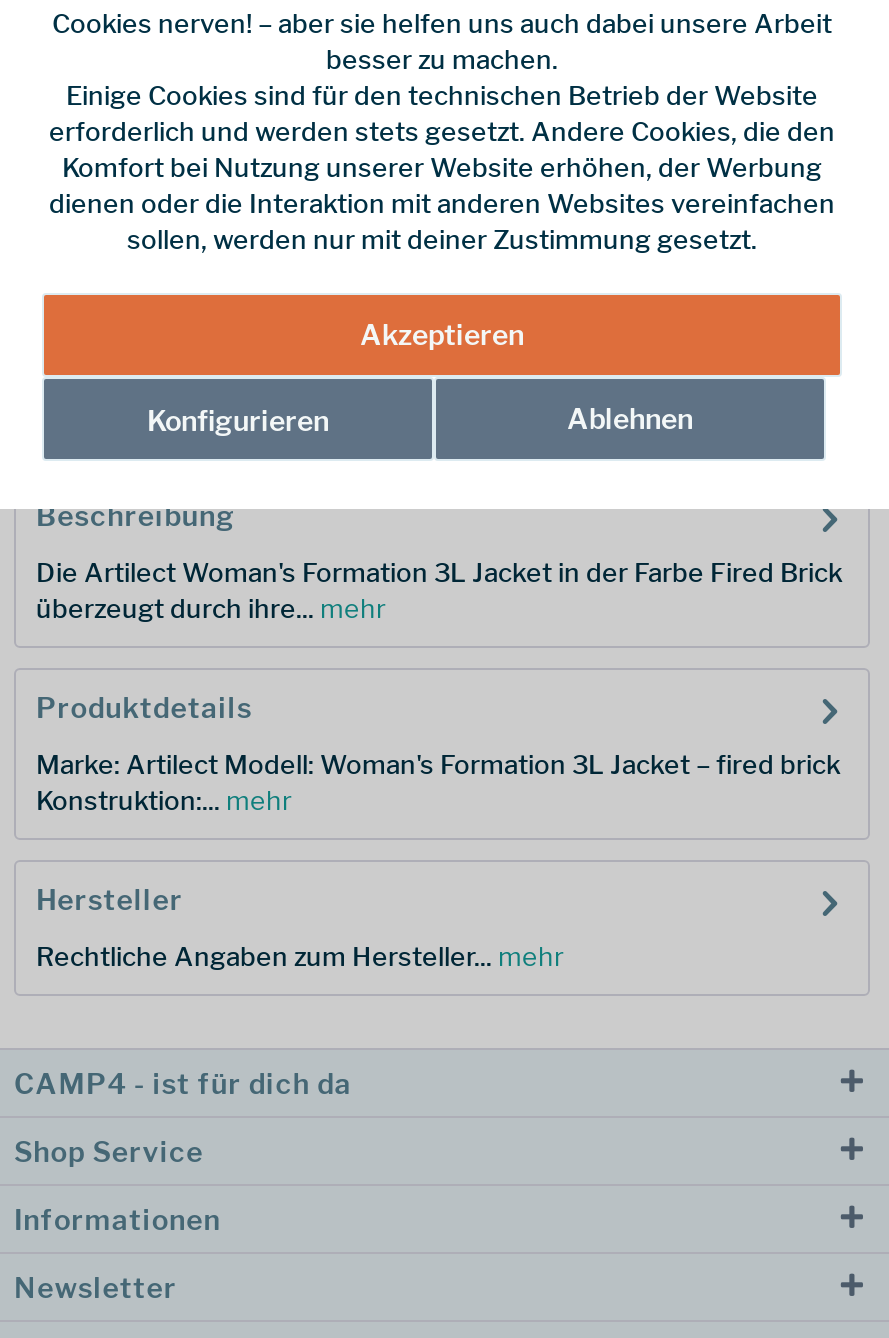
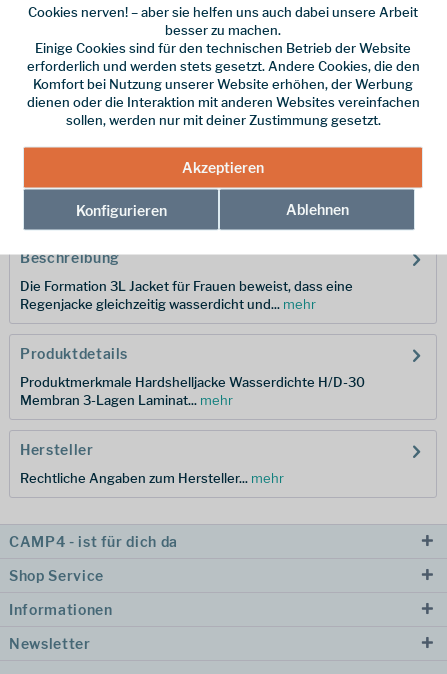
[36,556,842,624] Die Artilect Woman's Formation 3L Jacket in der Farbe Fired Brick | überzeugt durch ihre... mehr -> [20,278,353,312] Die Formation 3L Jacket für Frauen beweist, dass eine | Regenjacke gleichzeitig wasserdicht und... mehr
[36,748,840,816] Marke: Artilect Modell: Woman's Formation 3L Jacket – fired brick | Konstruktion:... mehr -> [20,374,365,408] Produktmerkmale Hardshelljacke Wasserdichte H/D-30 | Membran 3-Lagen Laminat... mehr

